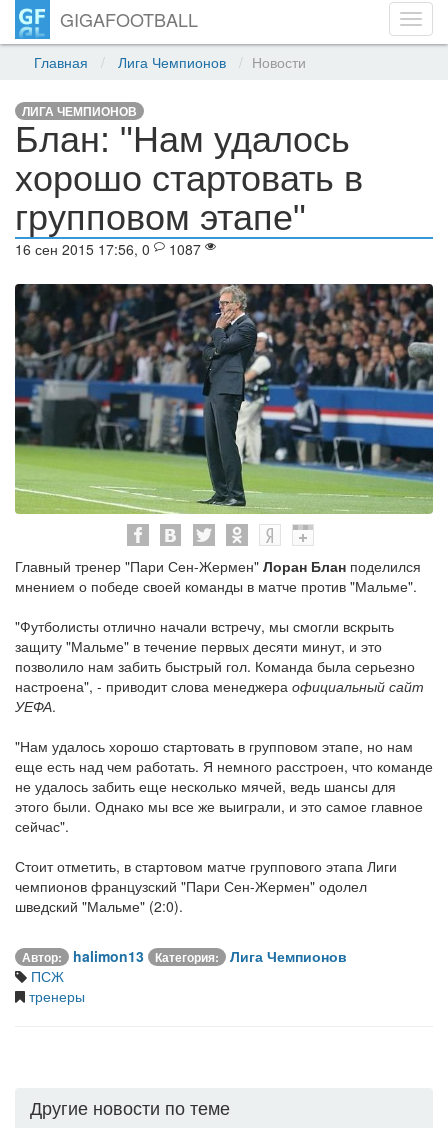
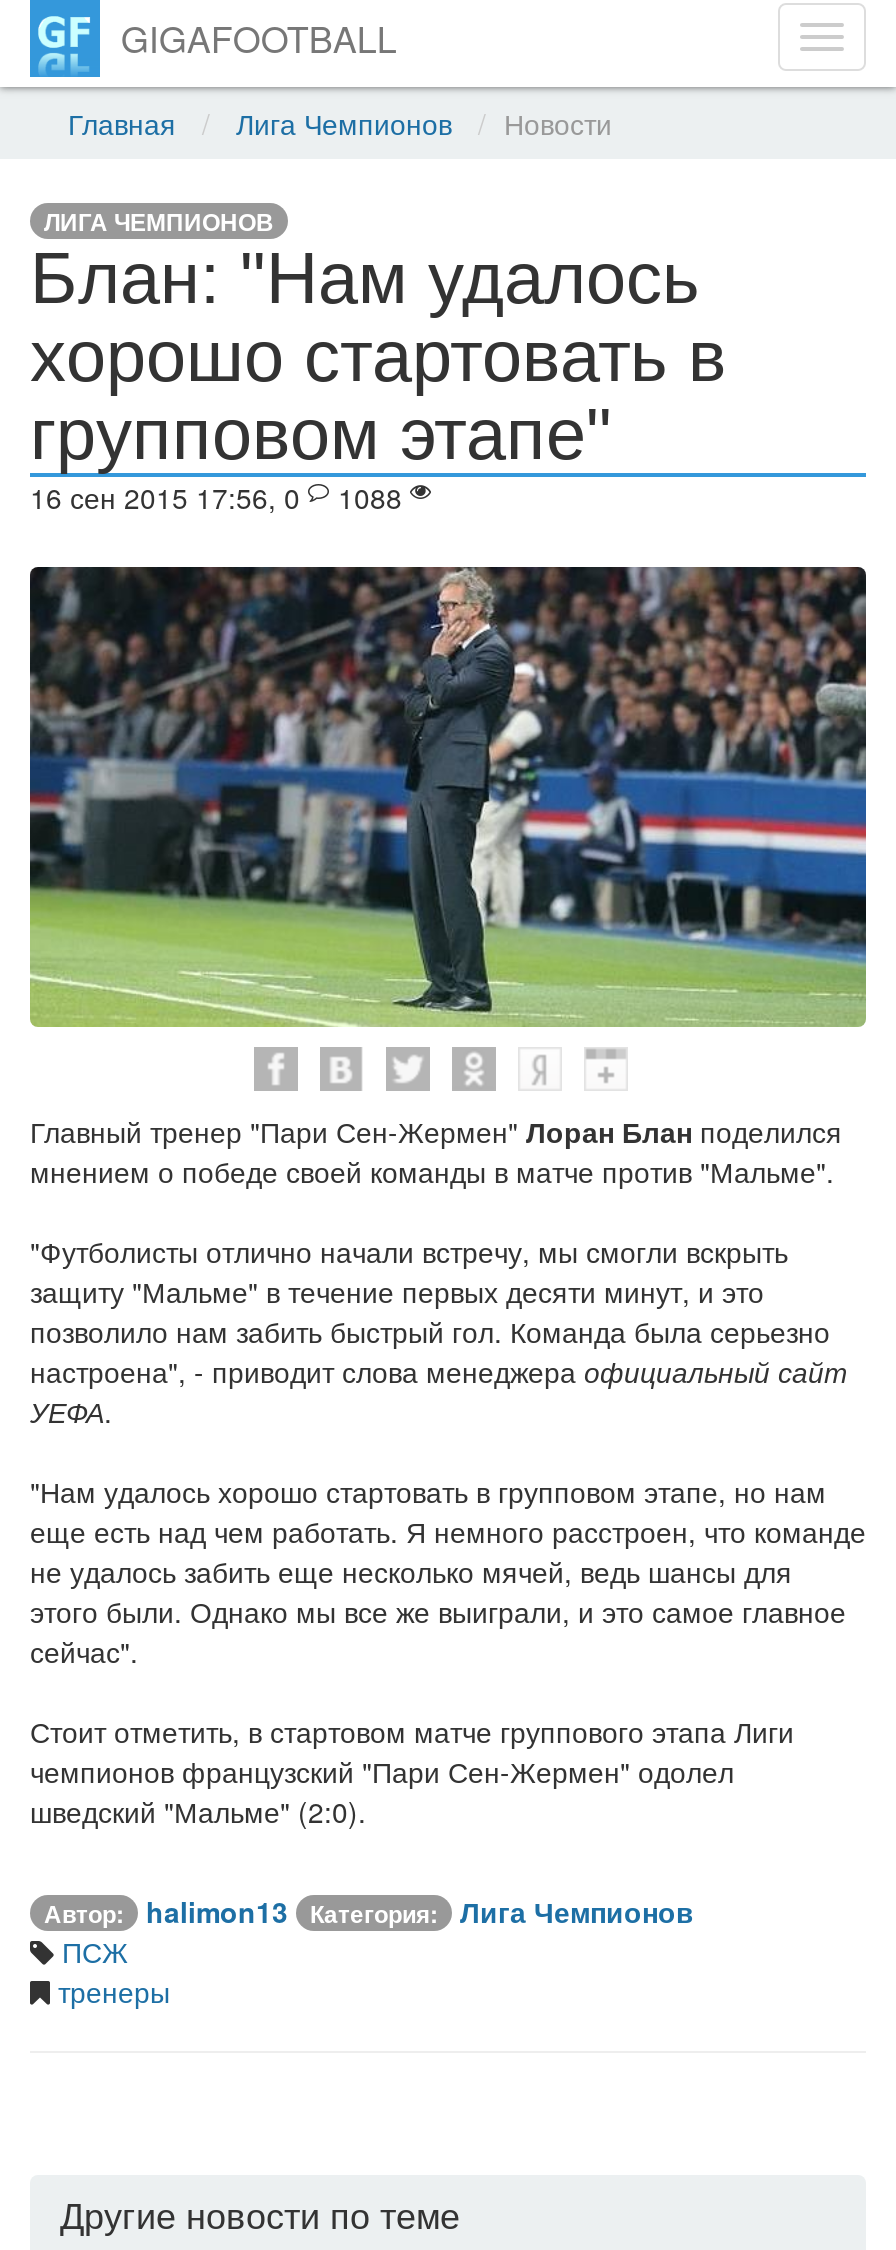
[15,239,205,259] 16 сен 2015 17:56, 0 1087 -> [30,477,410,517] 16 сен 2015 17:56, 0 1088

